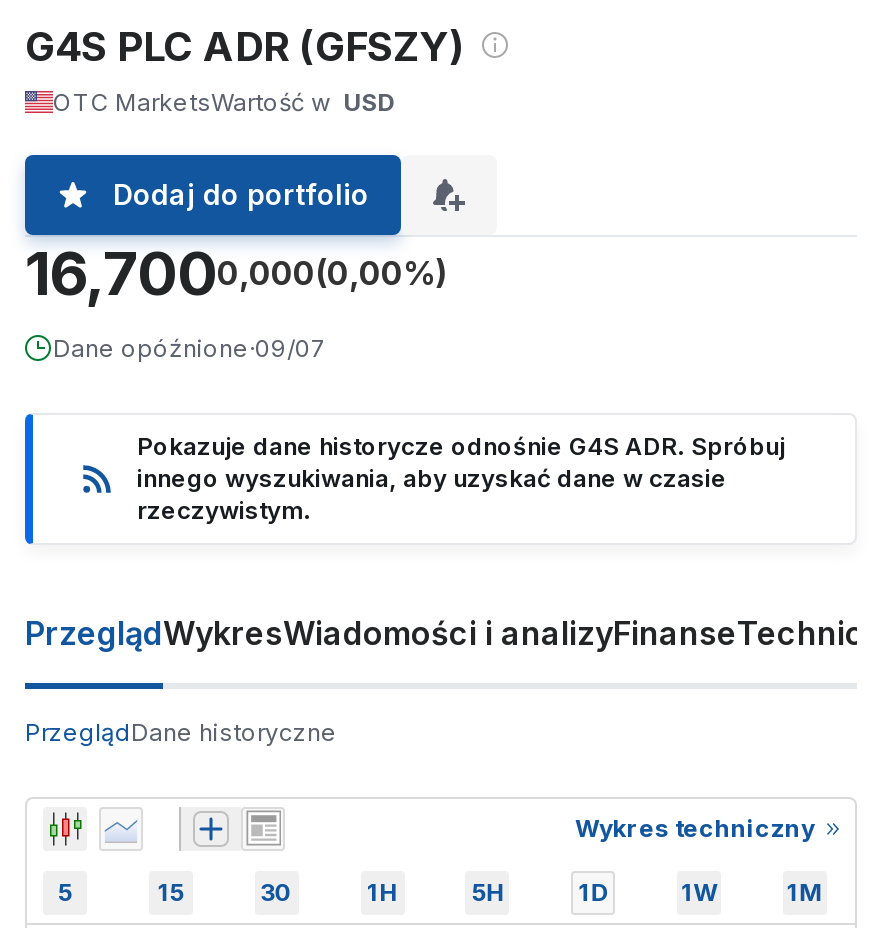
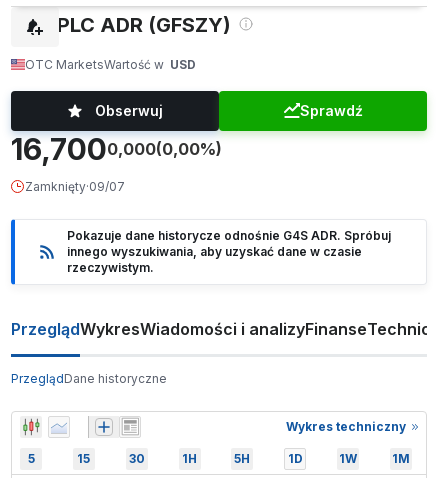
[113,177,369,211] Dodaj do portfolio -> [95,102,362,119] Obserwuj | Sprawdź
[53,333,327,363] Dane opóźnione·09/07 -> [25,179,125,194] Zamknięty·09/07

